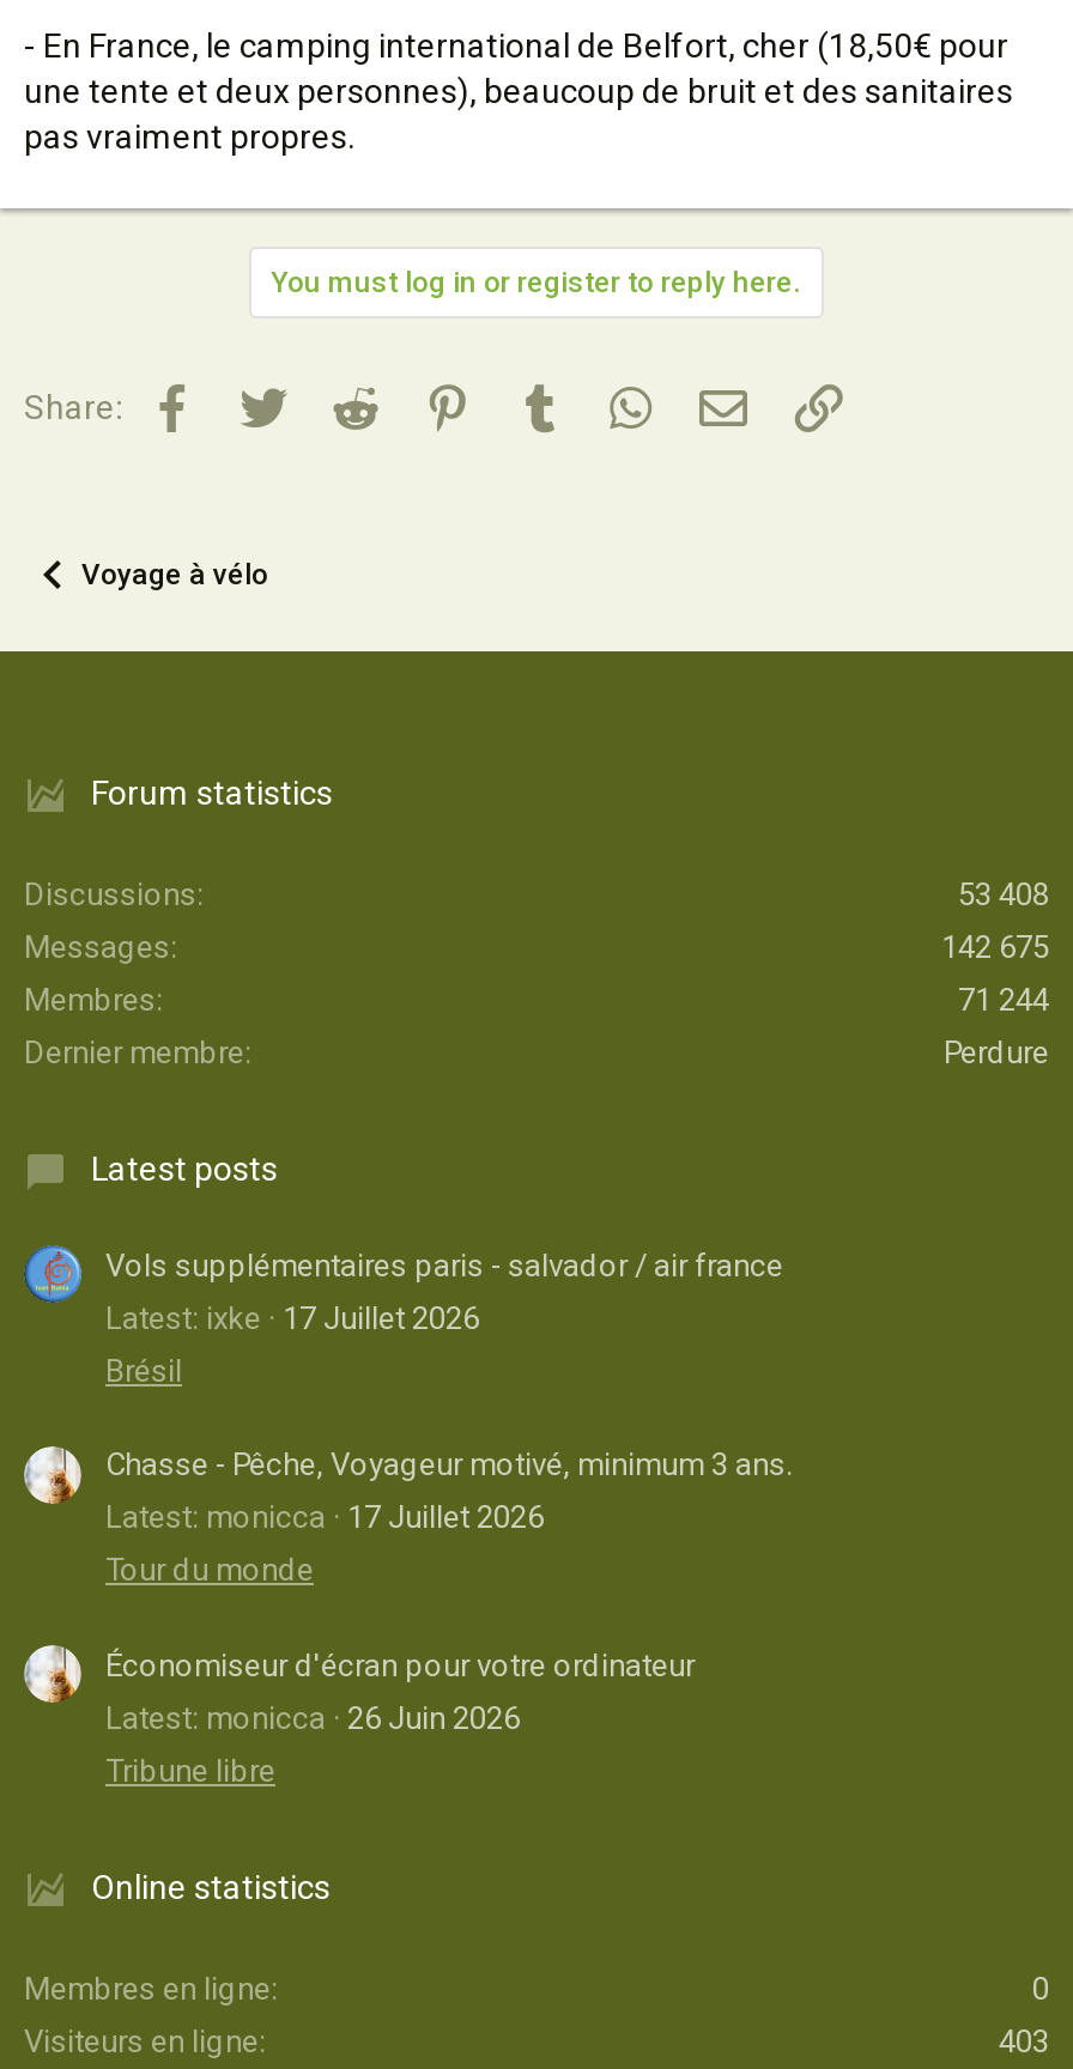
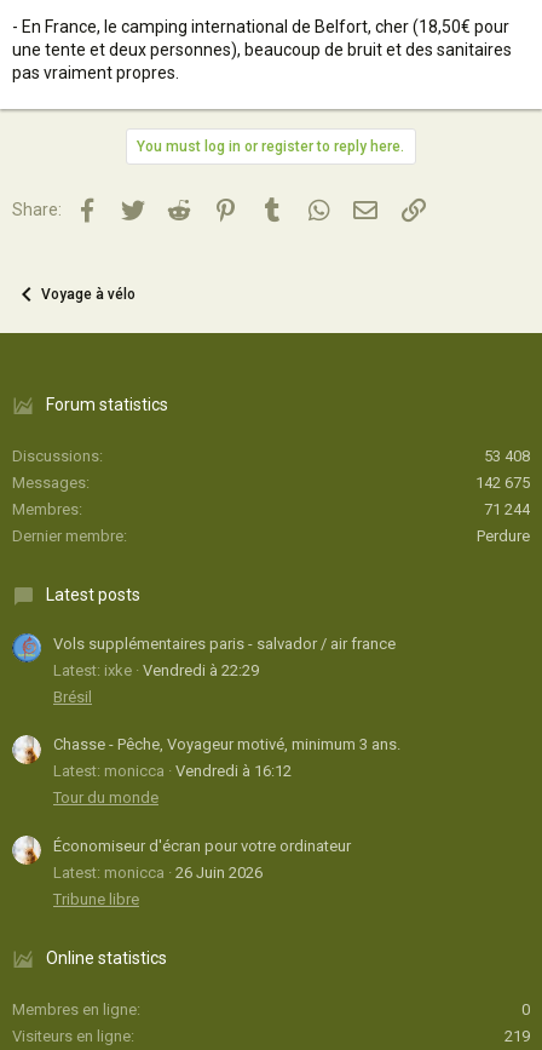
[105,1300,479,1336] Latest: ixke 17 Juillet 2026 -> [53,661,259,679] Latest: ixke Vendredi à 22:29
[105,1500,544,1536] Latest: monicca 17 Juillet 2026 -> [53,762,292,780] Latest: monicca Vendredi à 16:12
[999,2024,1049,2059] 403 -> [504,1027,530,1045] 219

